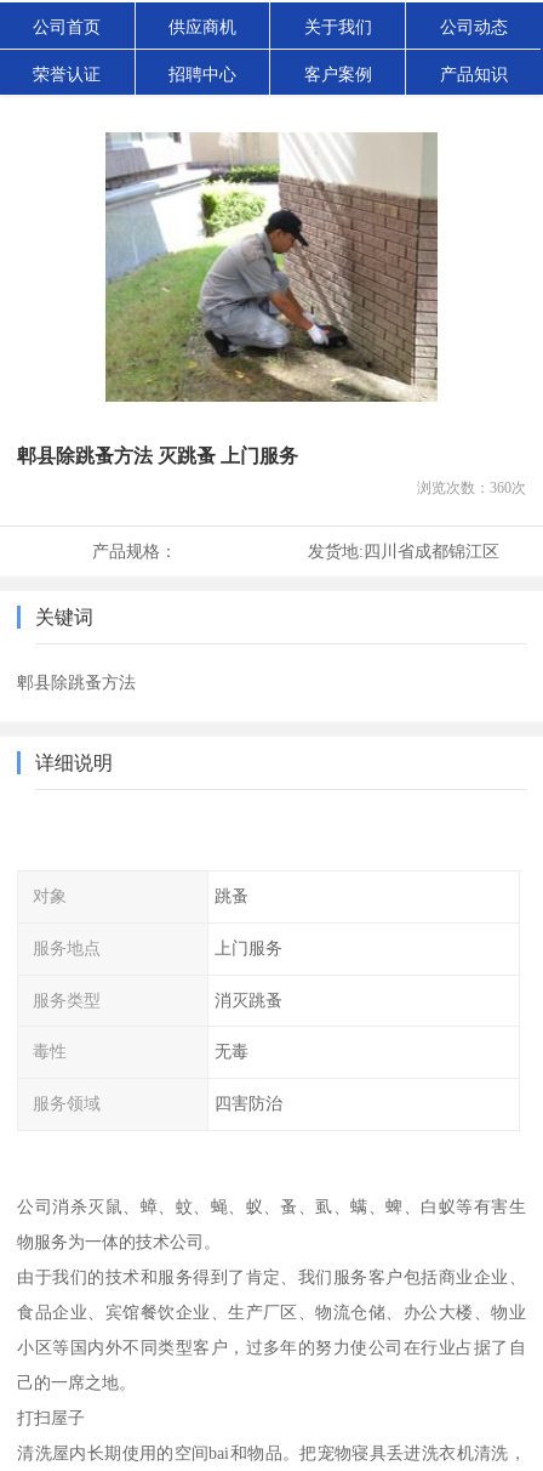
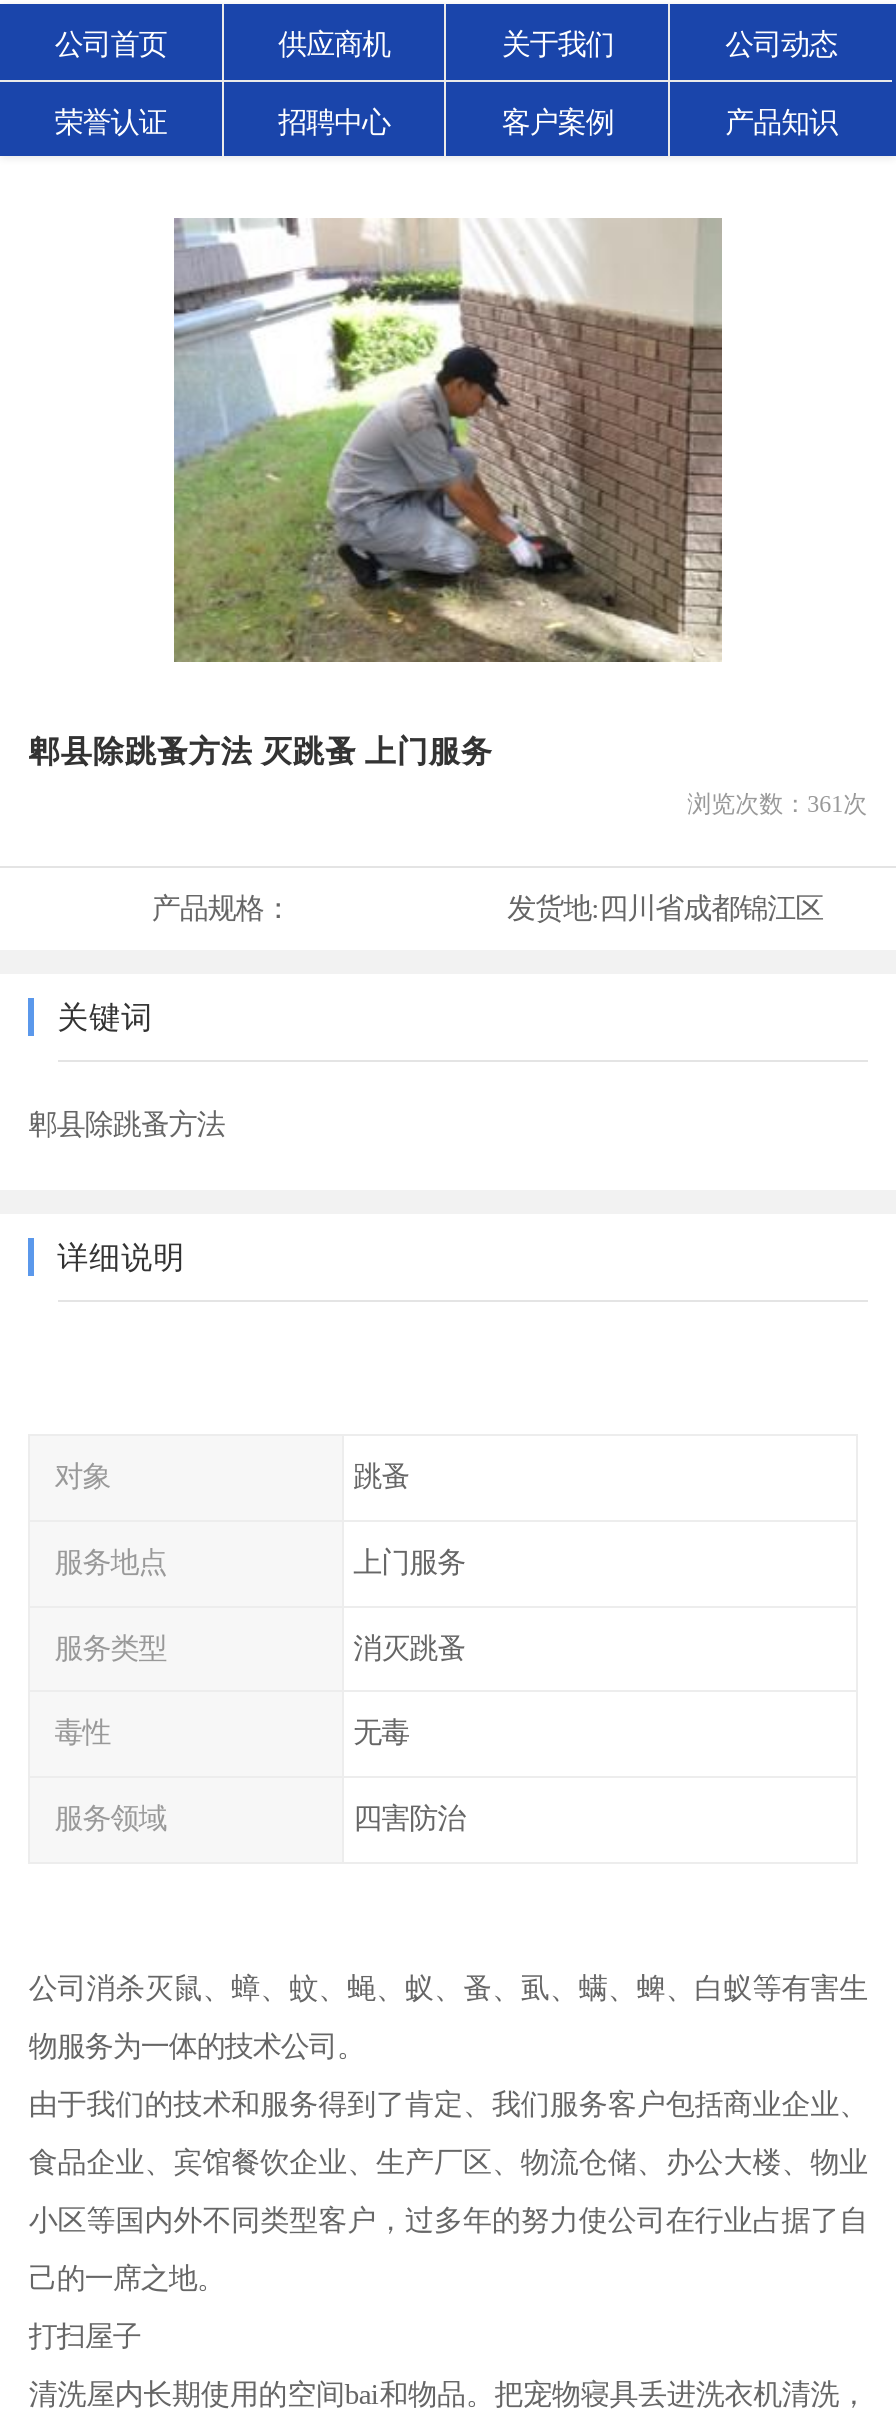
[417,480,526,497] 浏览次数：360次 -> [687,790,867,818] 浏览次数：361次

